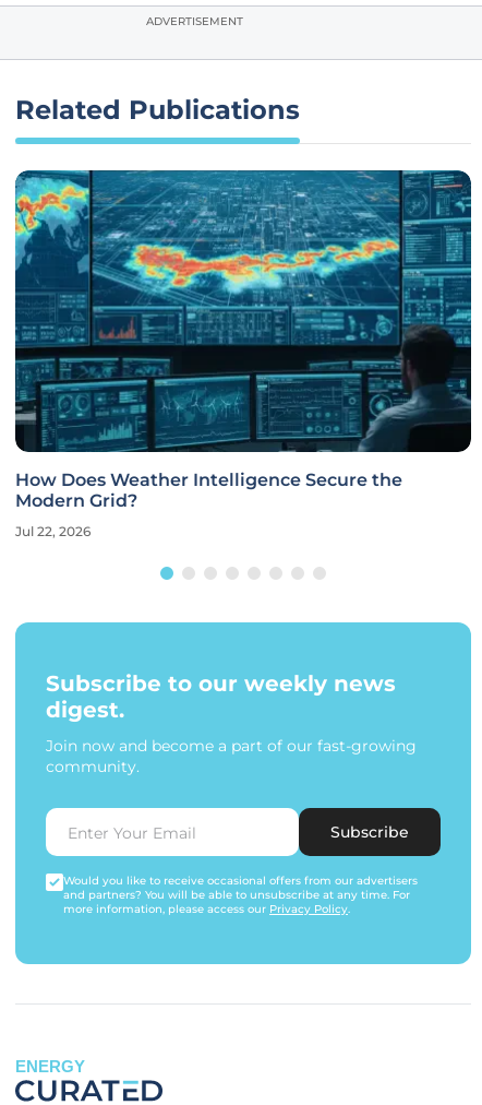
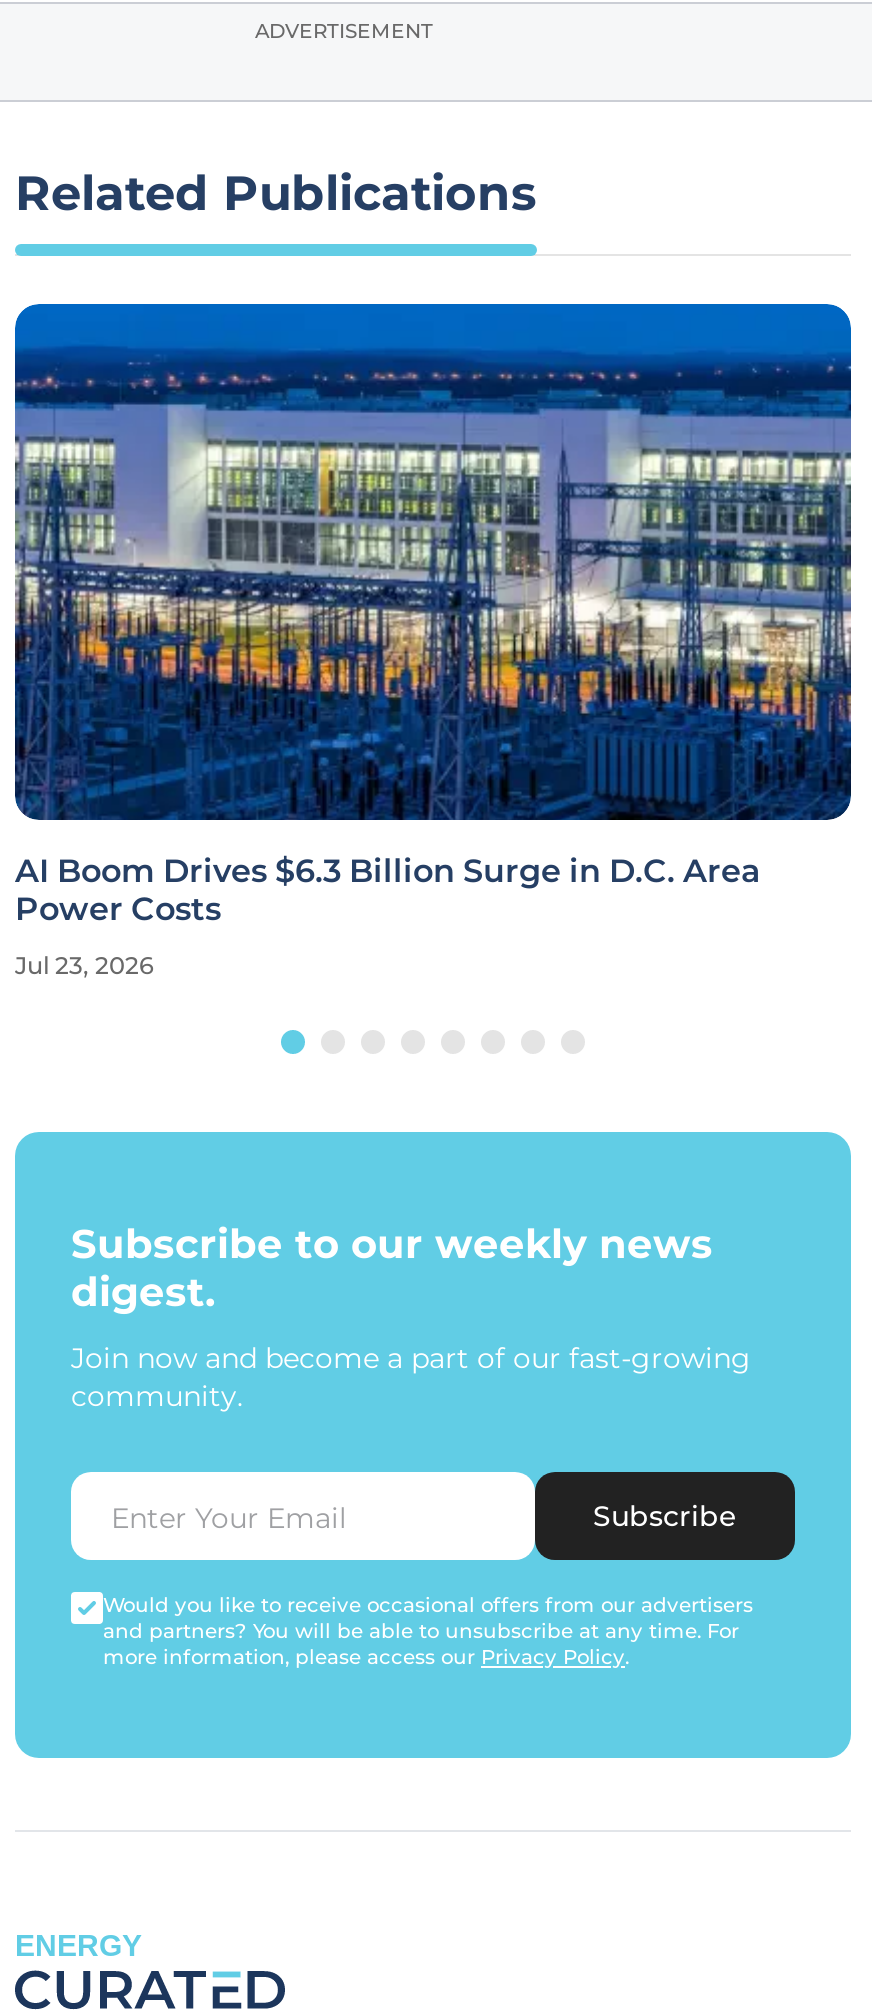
[14,169,472,512] [image] | How Does Weather Intelligence Secure the | Modern Grid? -> [13,302,853,929] [image] | AI Boom Drives $6.3 Billion Surge in D.C. Area | Power Costs
[15,524,91,540] Jul 22, 2026 -> [15,951,153,981] Jul 23, 2026

